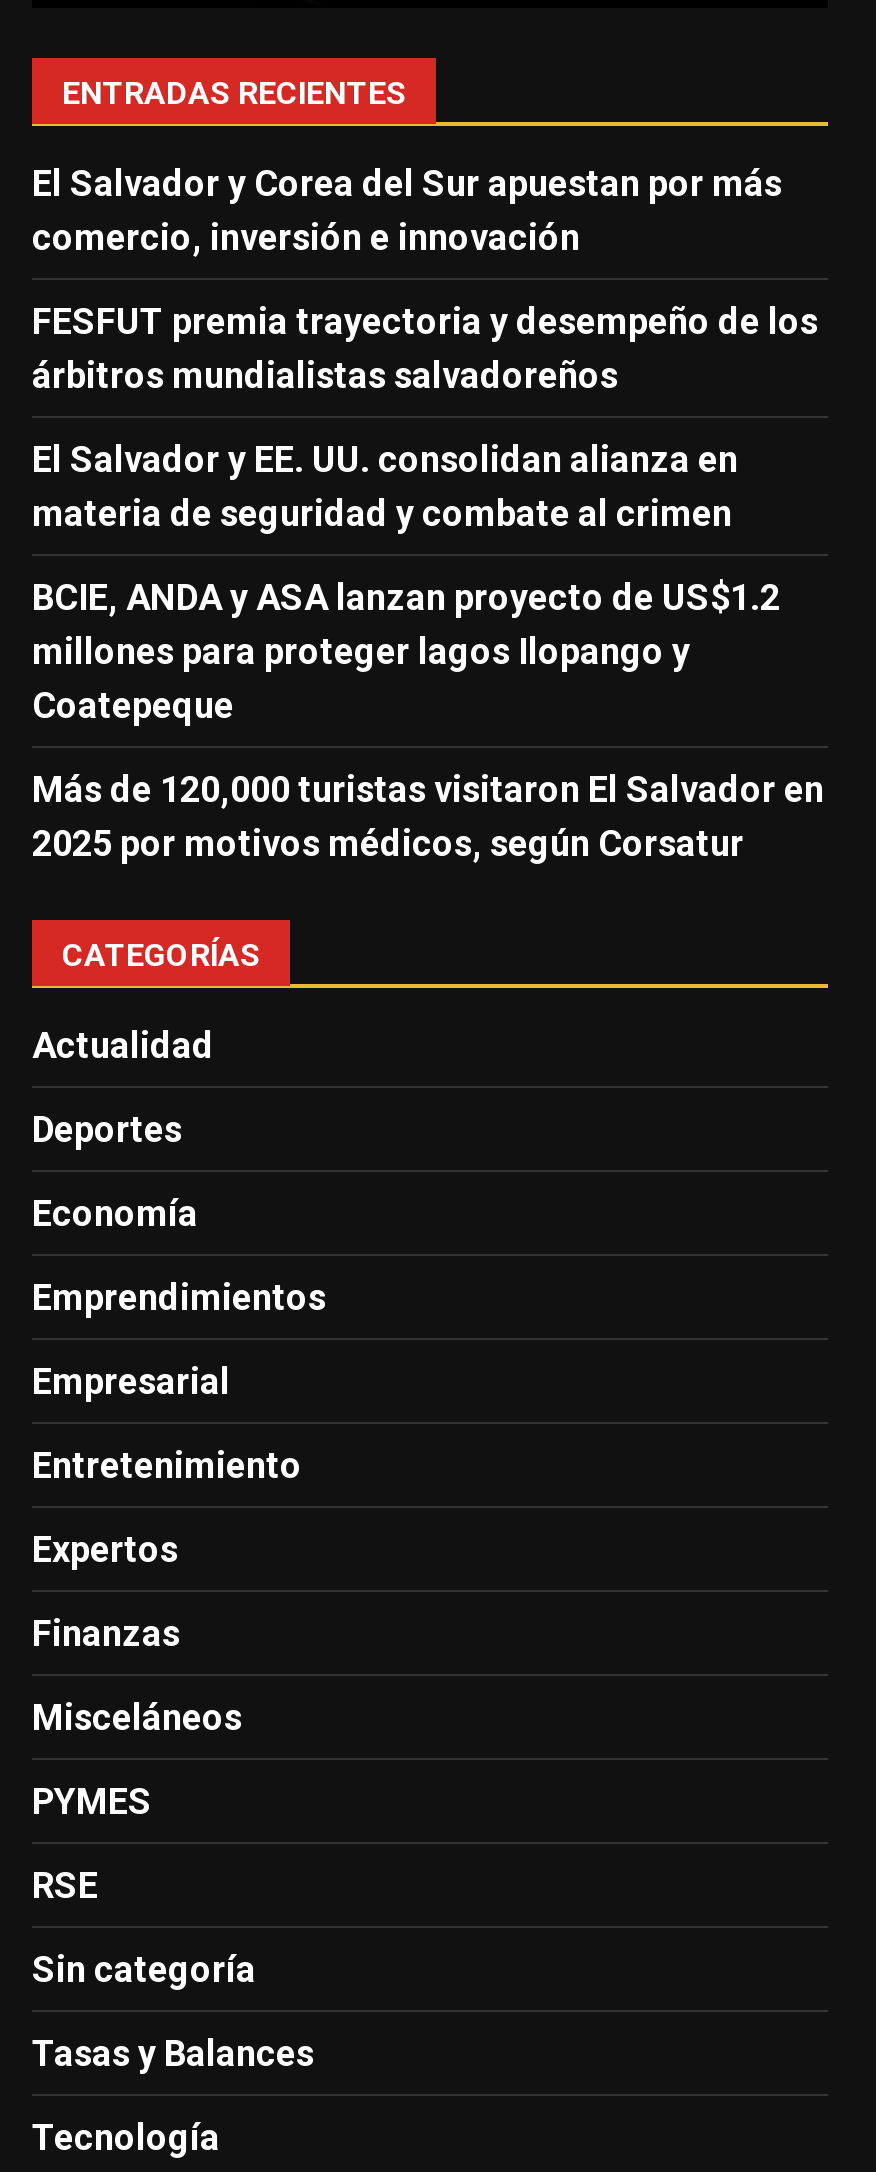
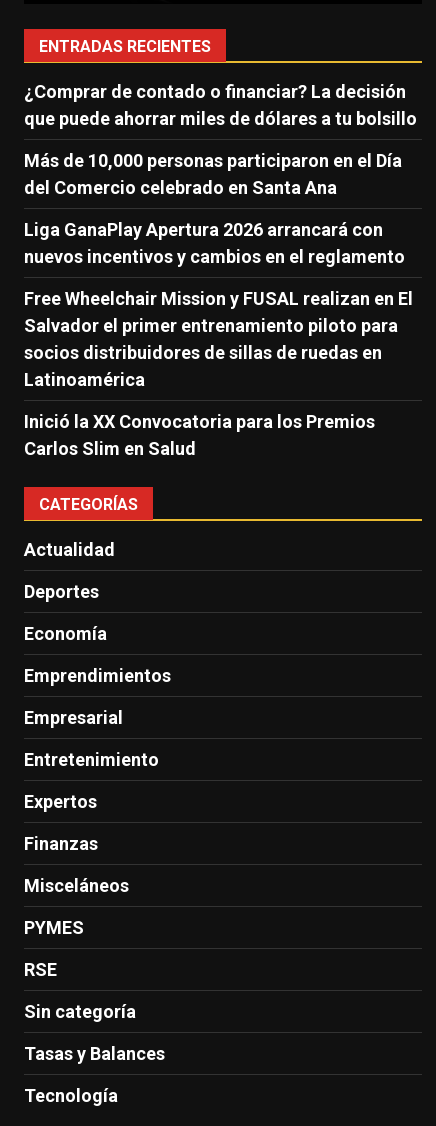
[32,162,782,258] El Salvador y Corea del Sur apuestan por más | comercio, inversión e innovación -> [24,81,417,129] ¿Comprar de contado o financiar? La decisión | que puede ahorrar miles de dólares a tu bolsillo
[32,300,818,396] FESFUT premia trayectoria y desempeño de los | árbitros mundialistas salvadoreños -> [24,150,402,198] Más de 10,000 personas participaron en el Día | del Comercio celebrado en Santa Ana
[32,438,738,534] El Salvador y EE. UU. consolidan alianza en | materia de seguridad y combate al crimen -> [24,219,405,267] Liga GanaPlay Apertura 2026 arrancará con | nuevos incentivos y cambios en el reglamento
[32,576,780,726] BCIE, ANDA y ASA lanzan proyecto de US$1.2 | millones para proteger lagos Ilopango y | Coatepeque -> [24,288,413,390] Free Wheelchair Mission y FUSAL realizan en El | Salvador el primer entrenamiento piloto para | socios distribuidores de sillas de ruedas en | Latinoamérica
[32,768,824,864] Más de 120,000 turistas visitaron El Salvador en | 2025 por motivos médicos, según Corsatur -> [24,411,375,459] Inició la XX Convocatoria para los Premios | Carlos Slim en Salud

